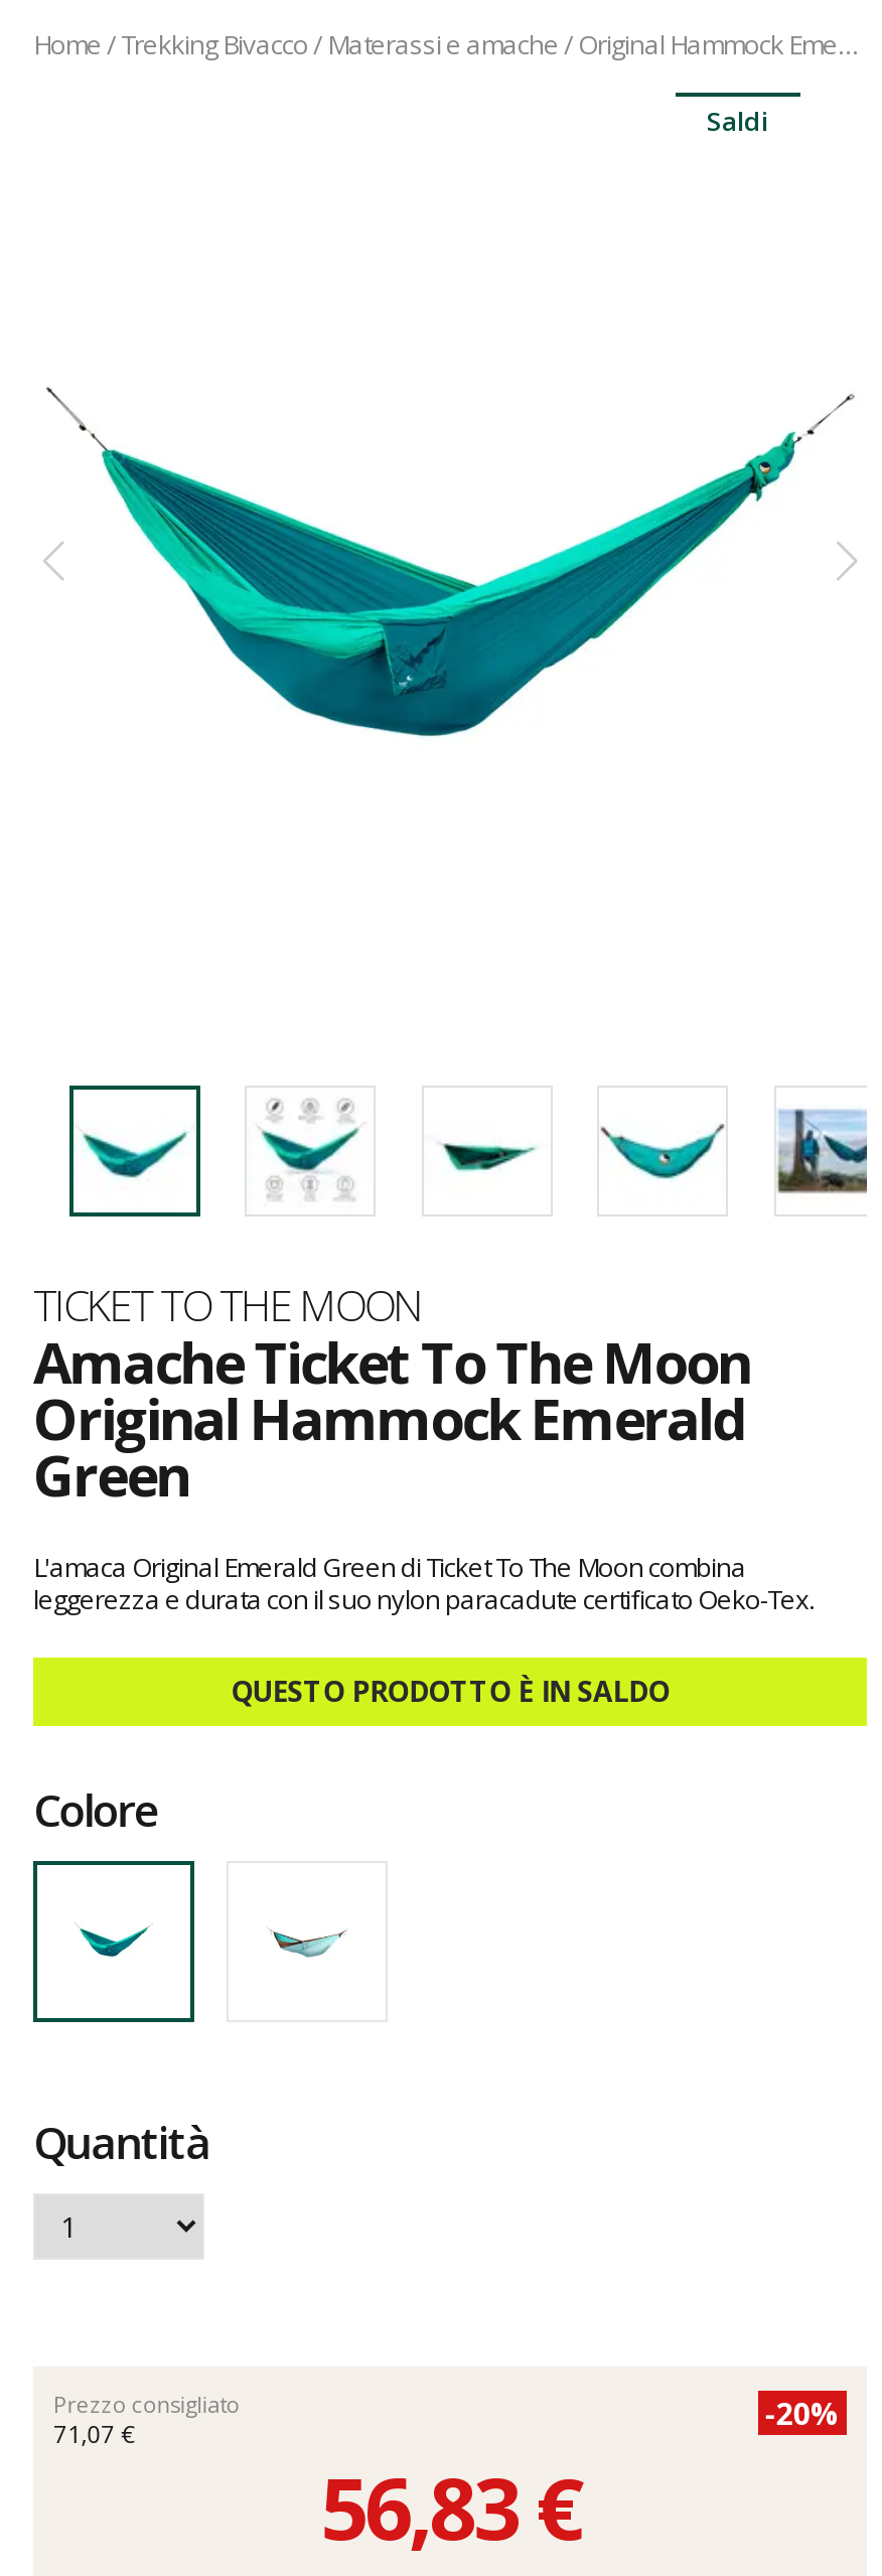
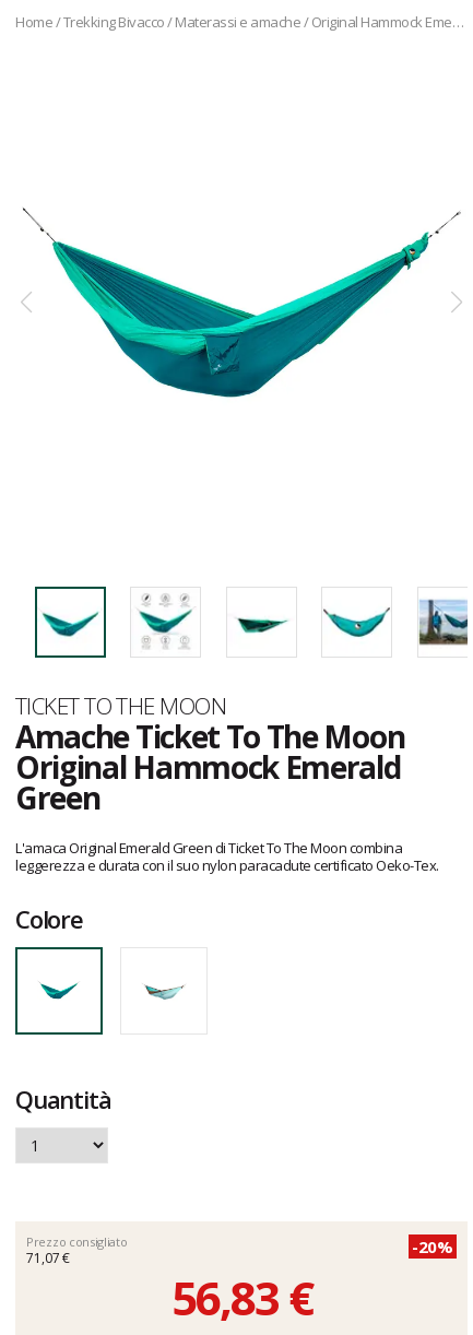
[707,103,768,140] Saldi -> none
[231,1672,669,1711] QUESTO PRODOTTO È IN SALDO -> none

